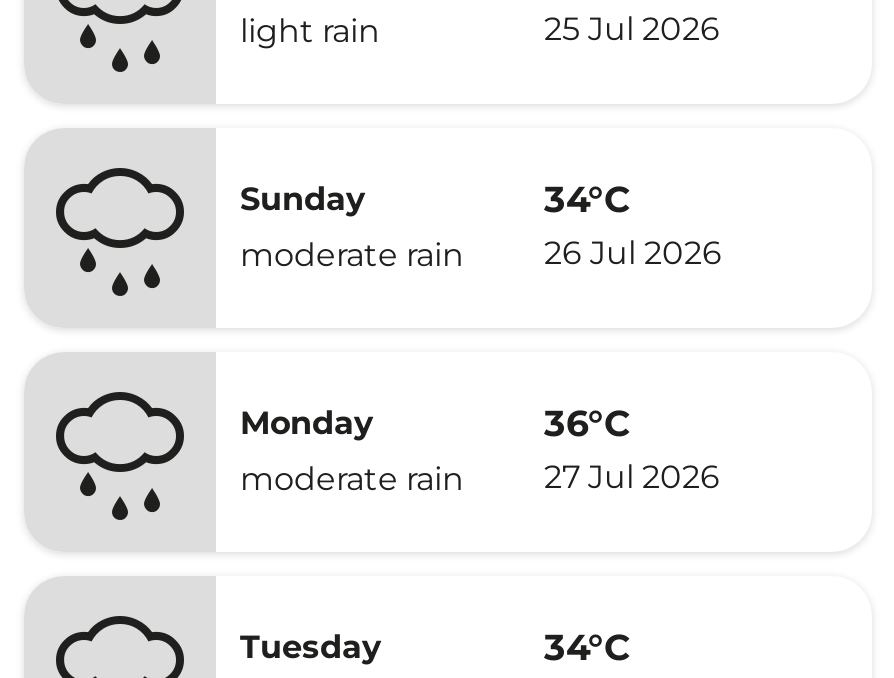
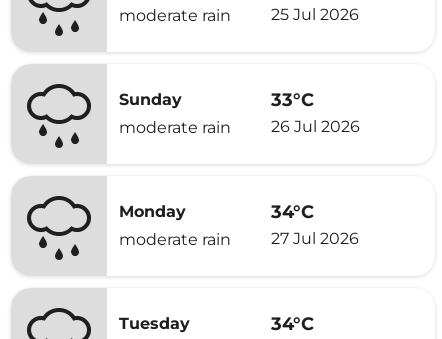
[240,12,380,50] light rain -> [119,6,231,25] moderate rain
[544,177,630,221] 34°C -> [271,88,314,110] 33°C
[544,401,630,445] 36°C -> [271,200,314,222] 34°C

